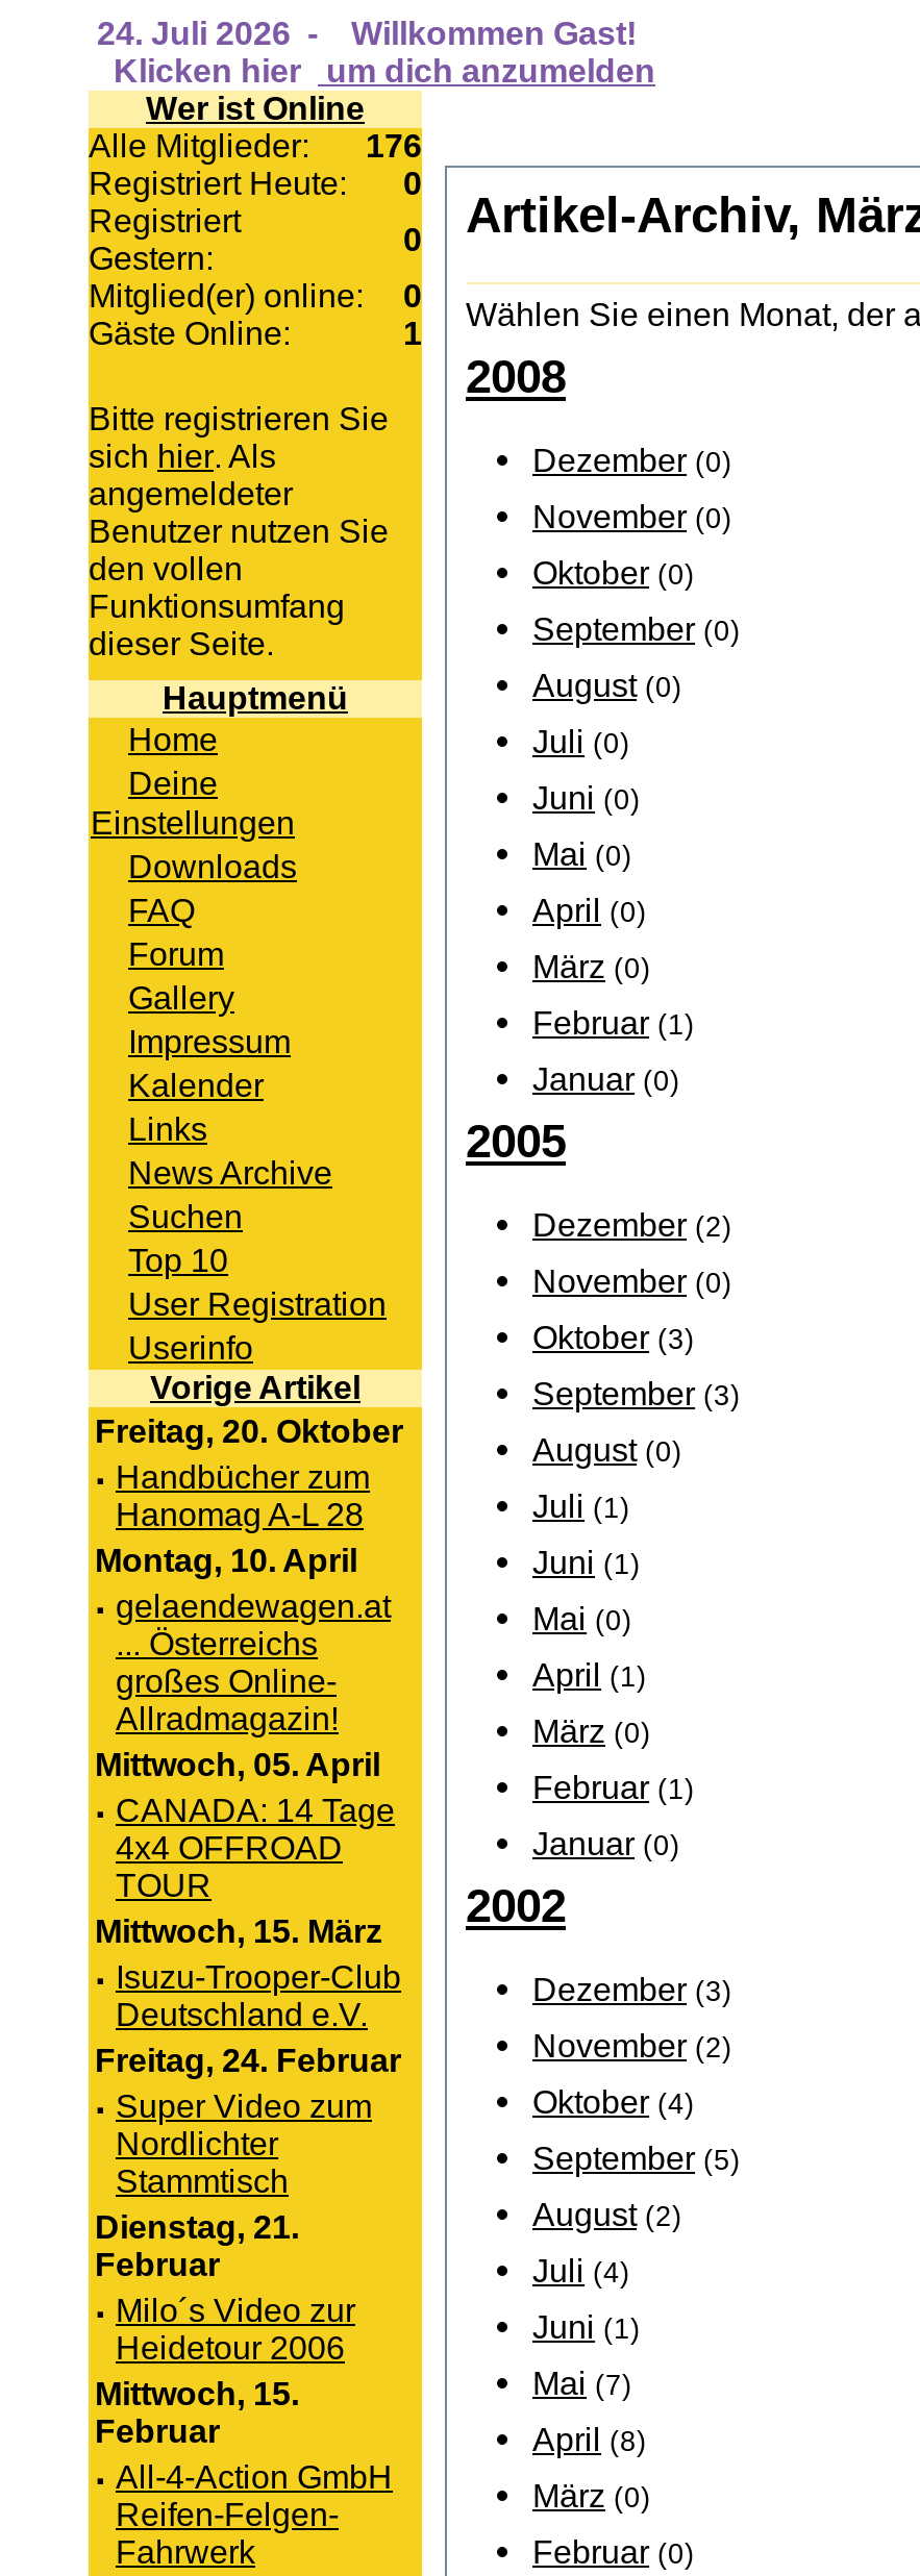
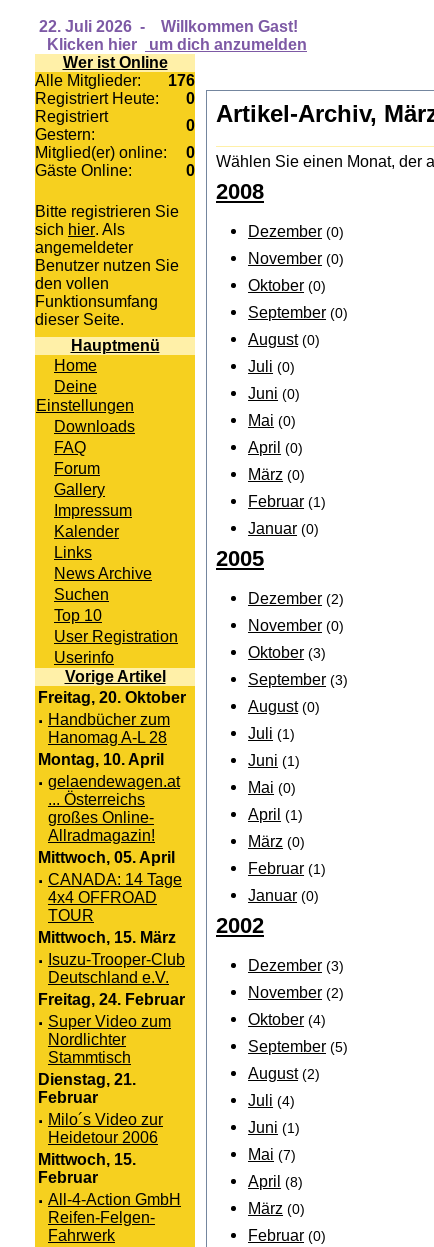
[97,16,637,51] 24. Juli 2026 - Willkommen Gast! -> [39,18,298,35] 22. Juli 2026 - Willkommen Gast!
[403,316,422,351] 1 -> [186,162,195,179] 0

